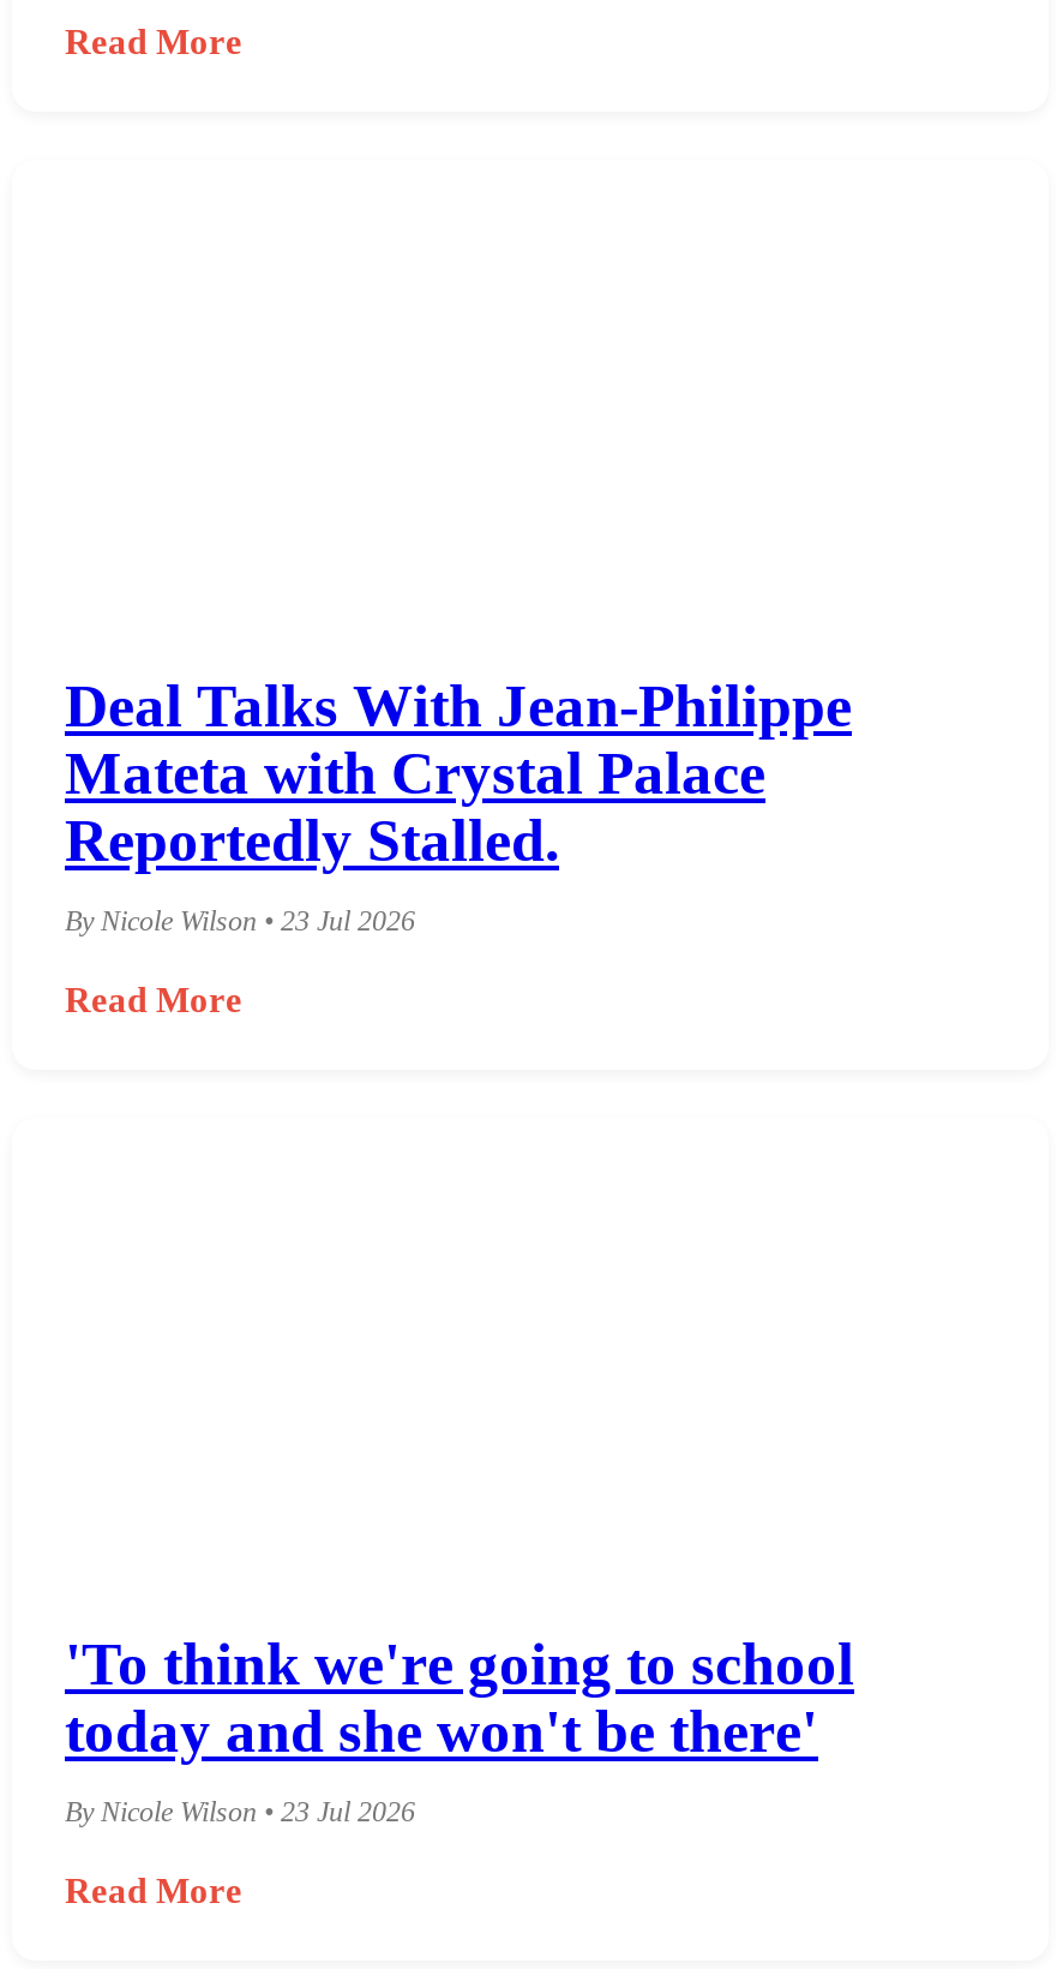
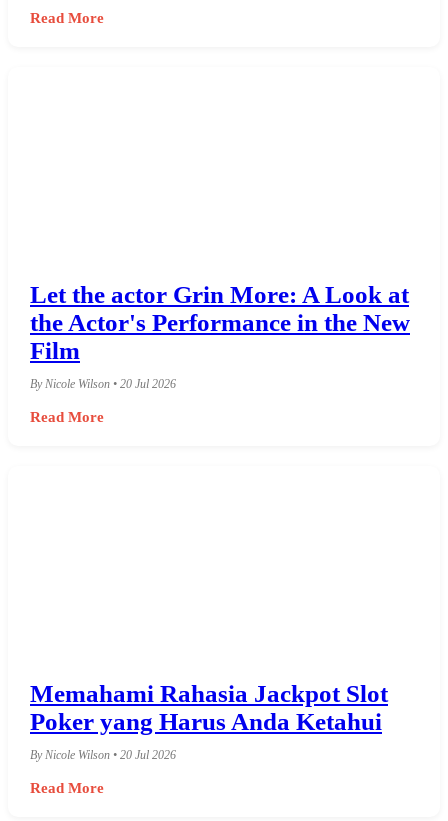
[65,675,852,874] Deal Talks With Jean-Philippe | Mateta with Crystal Palace | Reportedly Stalled. -> [30,281,410,364] Let the actor Grin More: A Look at | the Actor's Performance in the New | Film
[65,905,415,939] By Nicole Wilson • 23 Jul 2026 -> [30,377,176,391] By Nicole Wilson • 20 Jul 2026
[65,1633,854,1765] 'To think we're going to school | today and she won't be there' -> [30,680,388,735] Memahami Rahasia Jackpot Slot | Poker yang Harus Anda Ketahui
[65,1796,415,1830] By Nicole Wilson • 23 Jul 2026 -> [30,748,176,762] By Nicole Wilson • 20 Jul 2026

